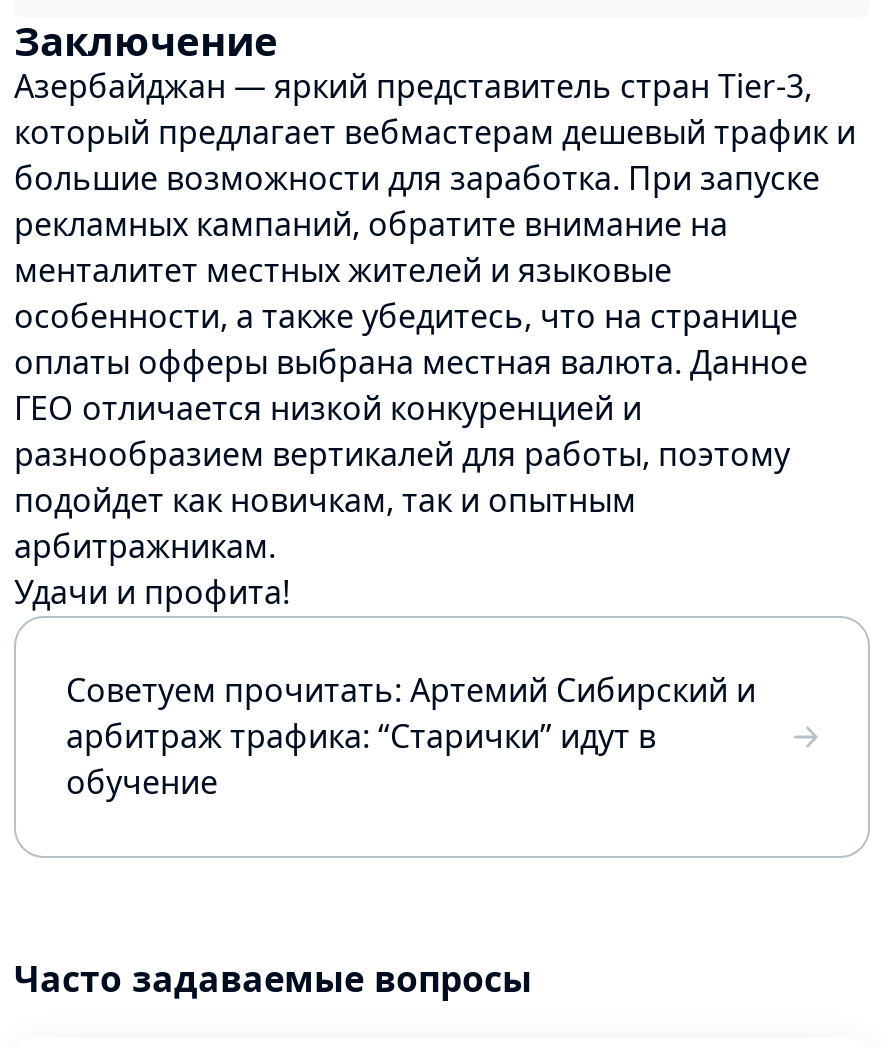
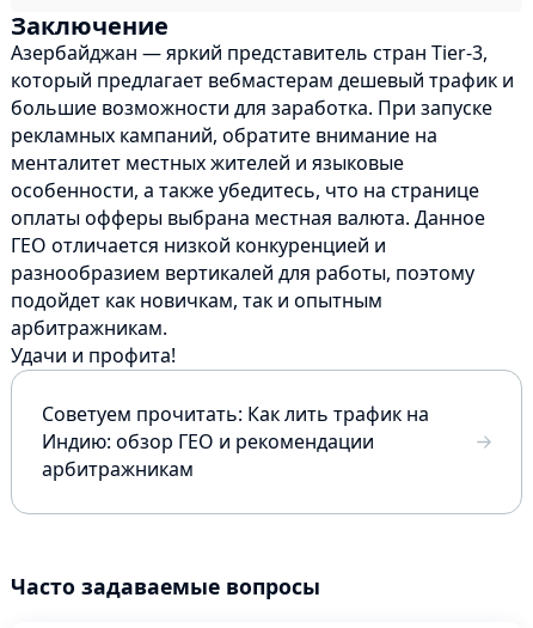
[66,667,756,803] Советуем прочитать: Артемий Сибирский и | арбитраж трафика: “Старички” идут в | обучение -> [42,400,429,482] Советуем прочитать: Как лить трафик на | Индию: обзор ГЕО и рекомендации | арбитражникам

